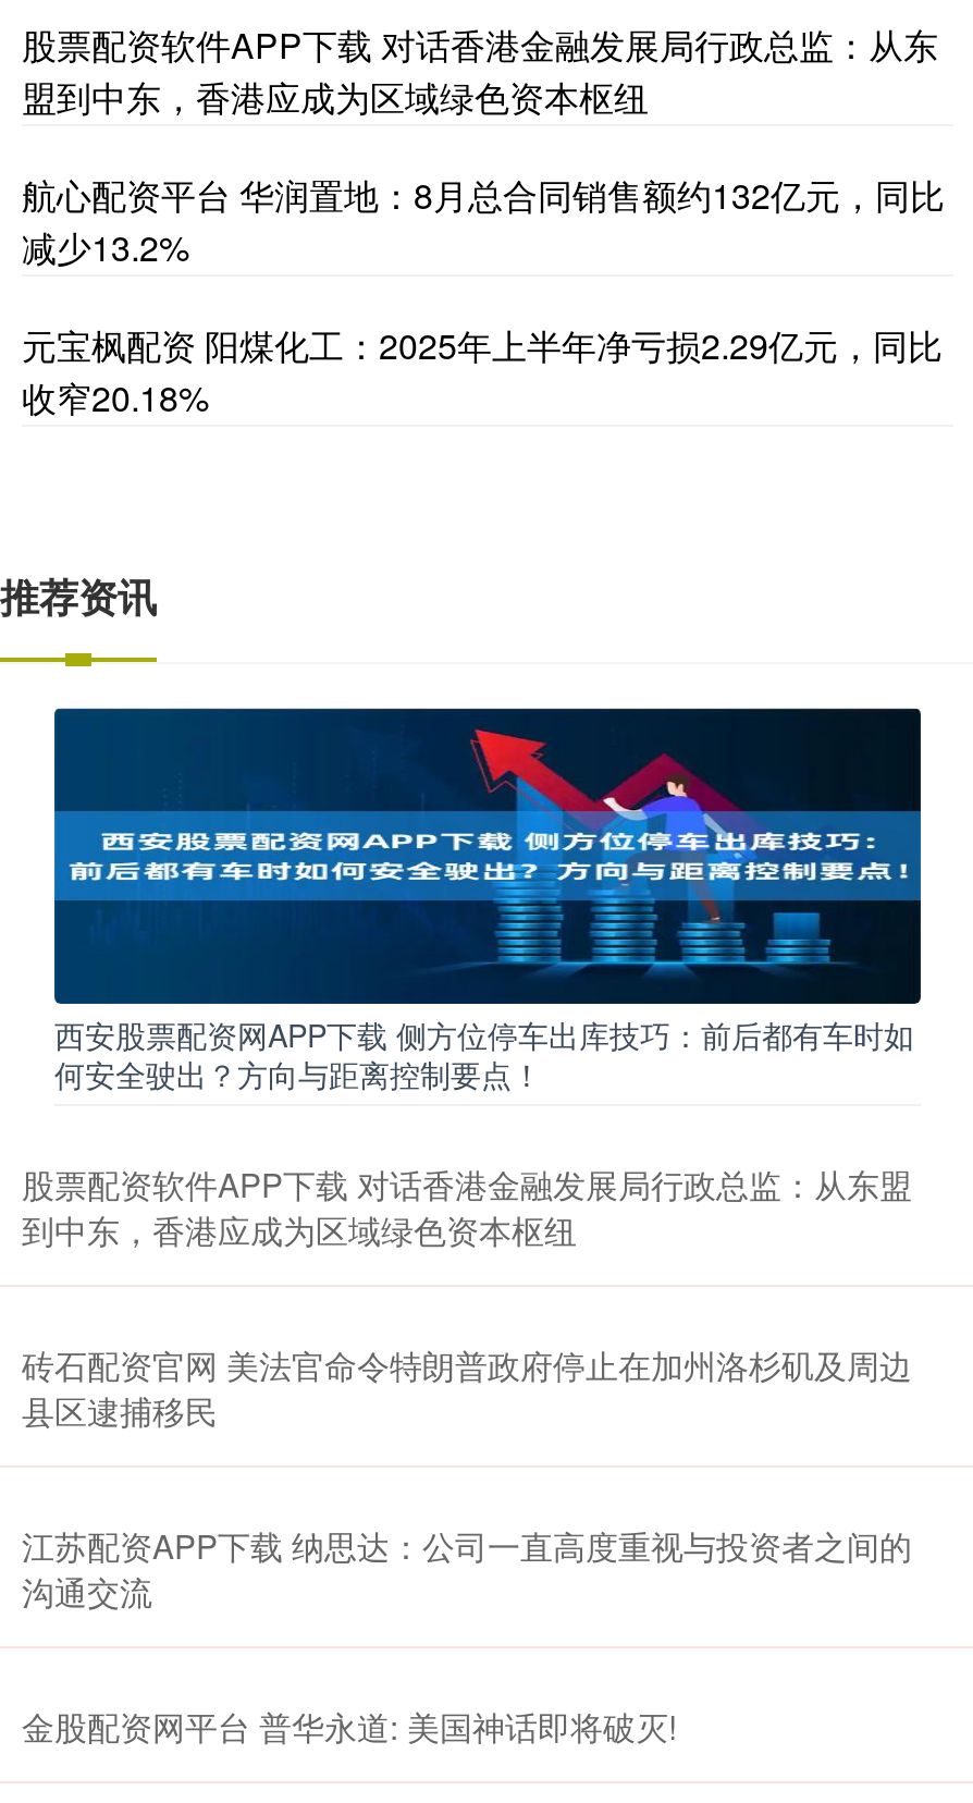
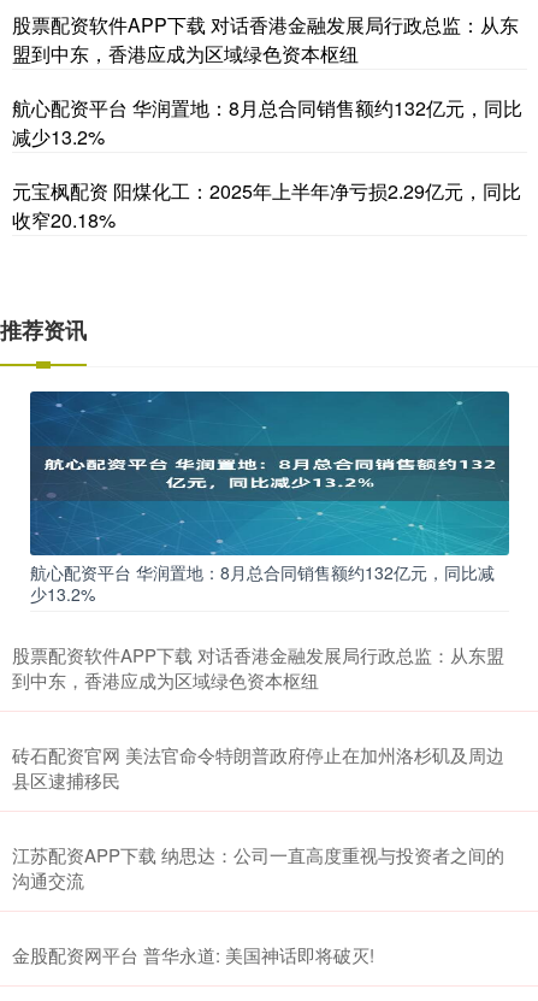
[54,707,923,1094] [image] | 西安股票配资网APP下载 侧方位停车出库技巧：前后都有车时如 | 何安全驶出？方向与距离控制要点！ -> [29,390,510,606] [image] | 航心配资平台 华润置地：8月总合同销售额约132亿元，同比减 | 少13.2%

